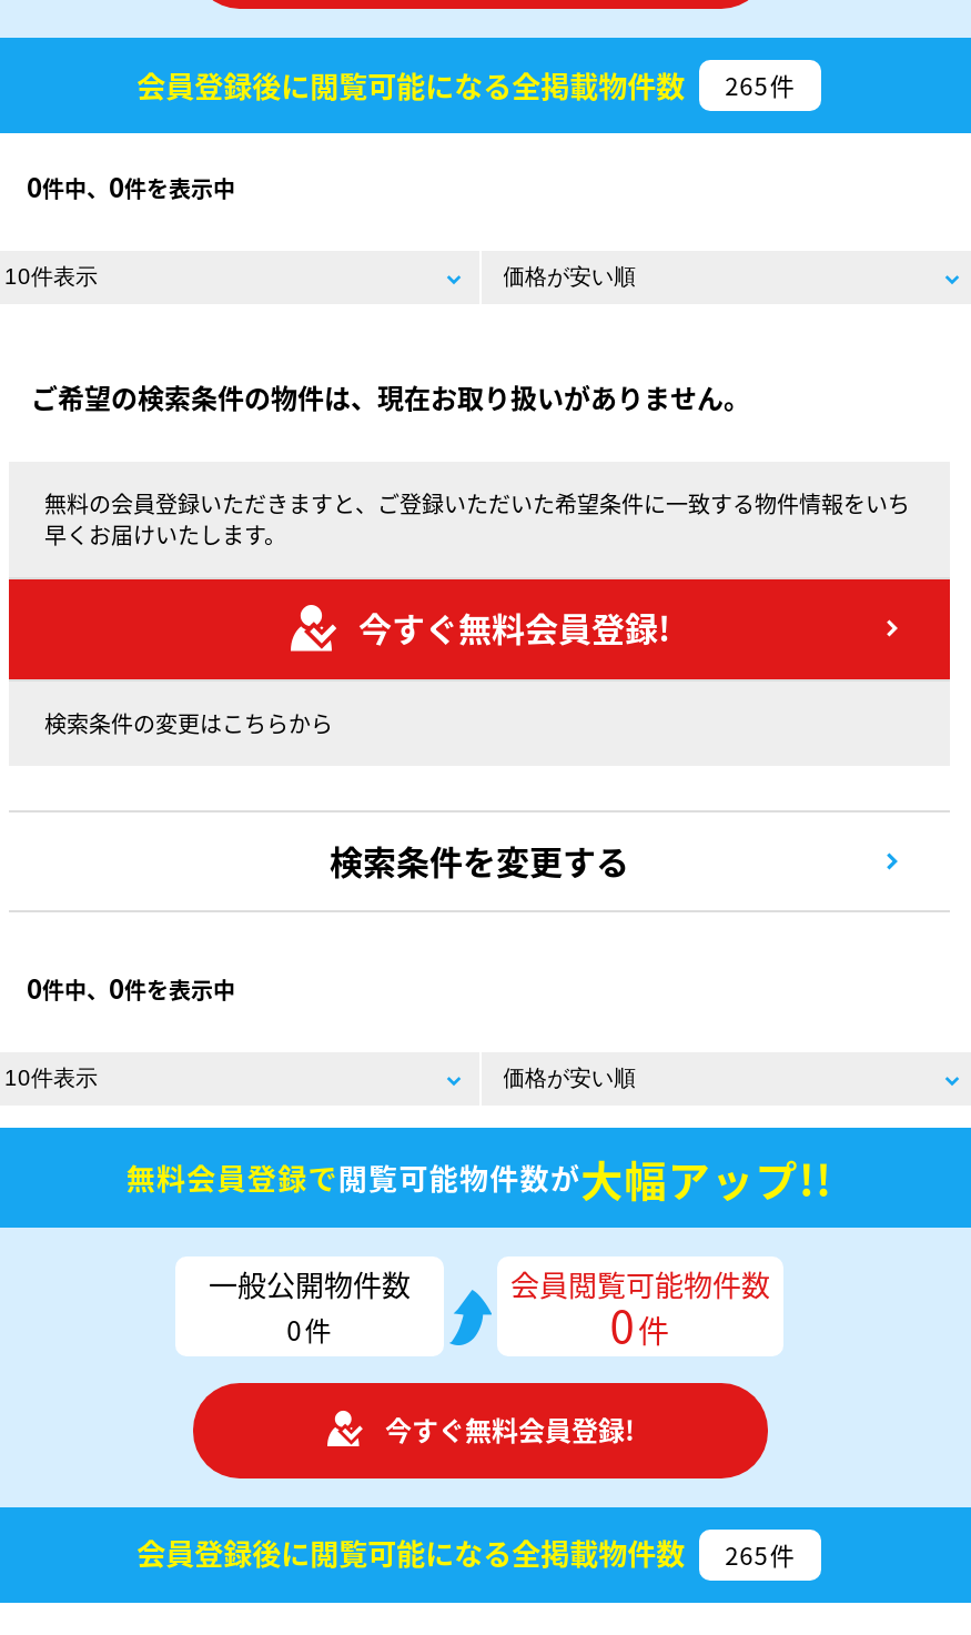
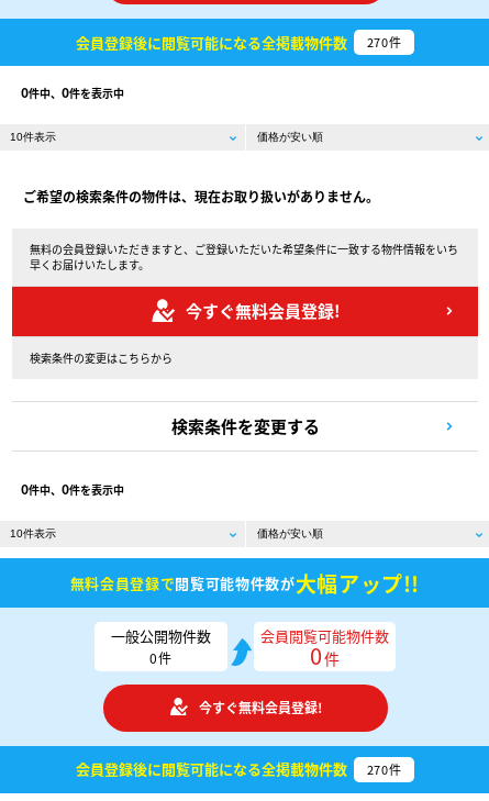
[137,63,795,105] 会員登録後に閲覧可能になる全掲載物件数 265件 -> [75,31,402,52] 会員登録後に閲覧可能になる全掲載物件数 270件
[137,1533,795,1575] 会員登録後に閲覧可能になる全掲載物件数 265件 -> [75,759,402,779] 会員登録後に閲覧可能になる全掲載物件数 270件

